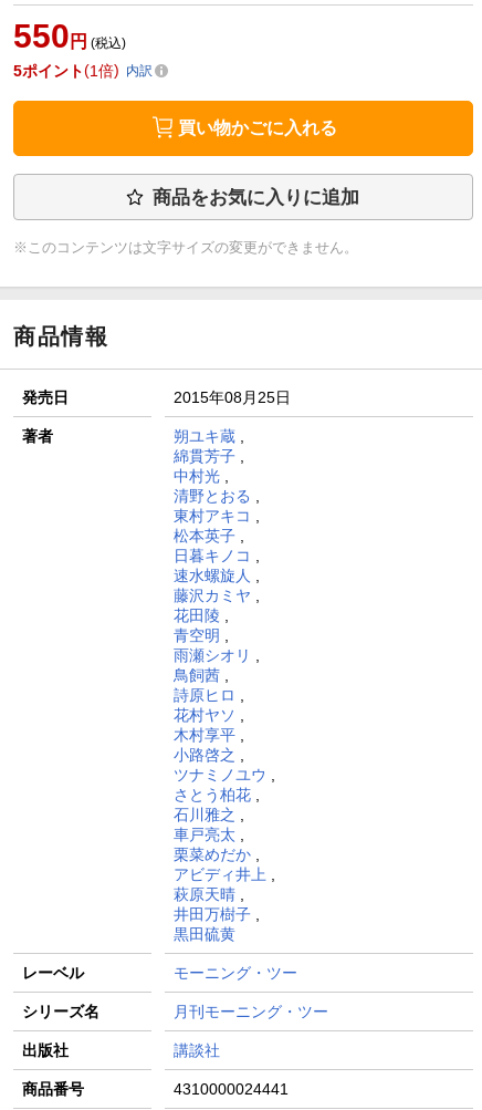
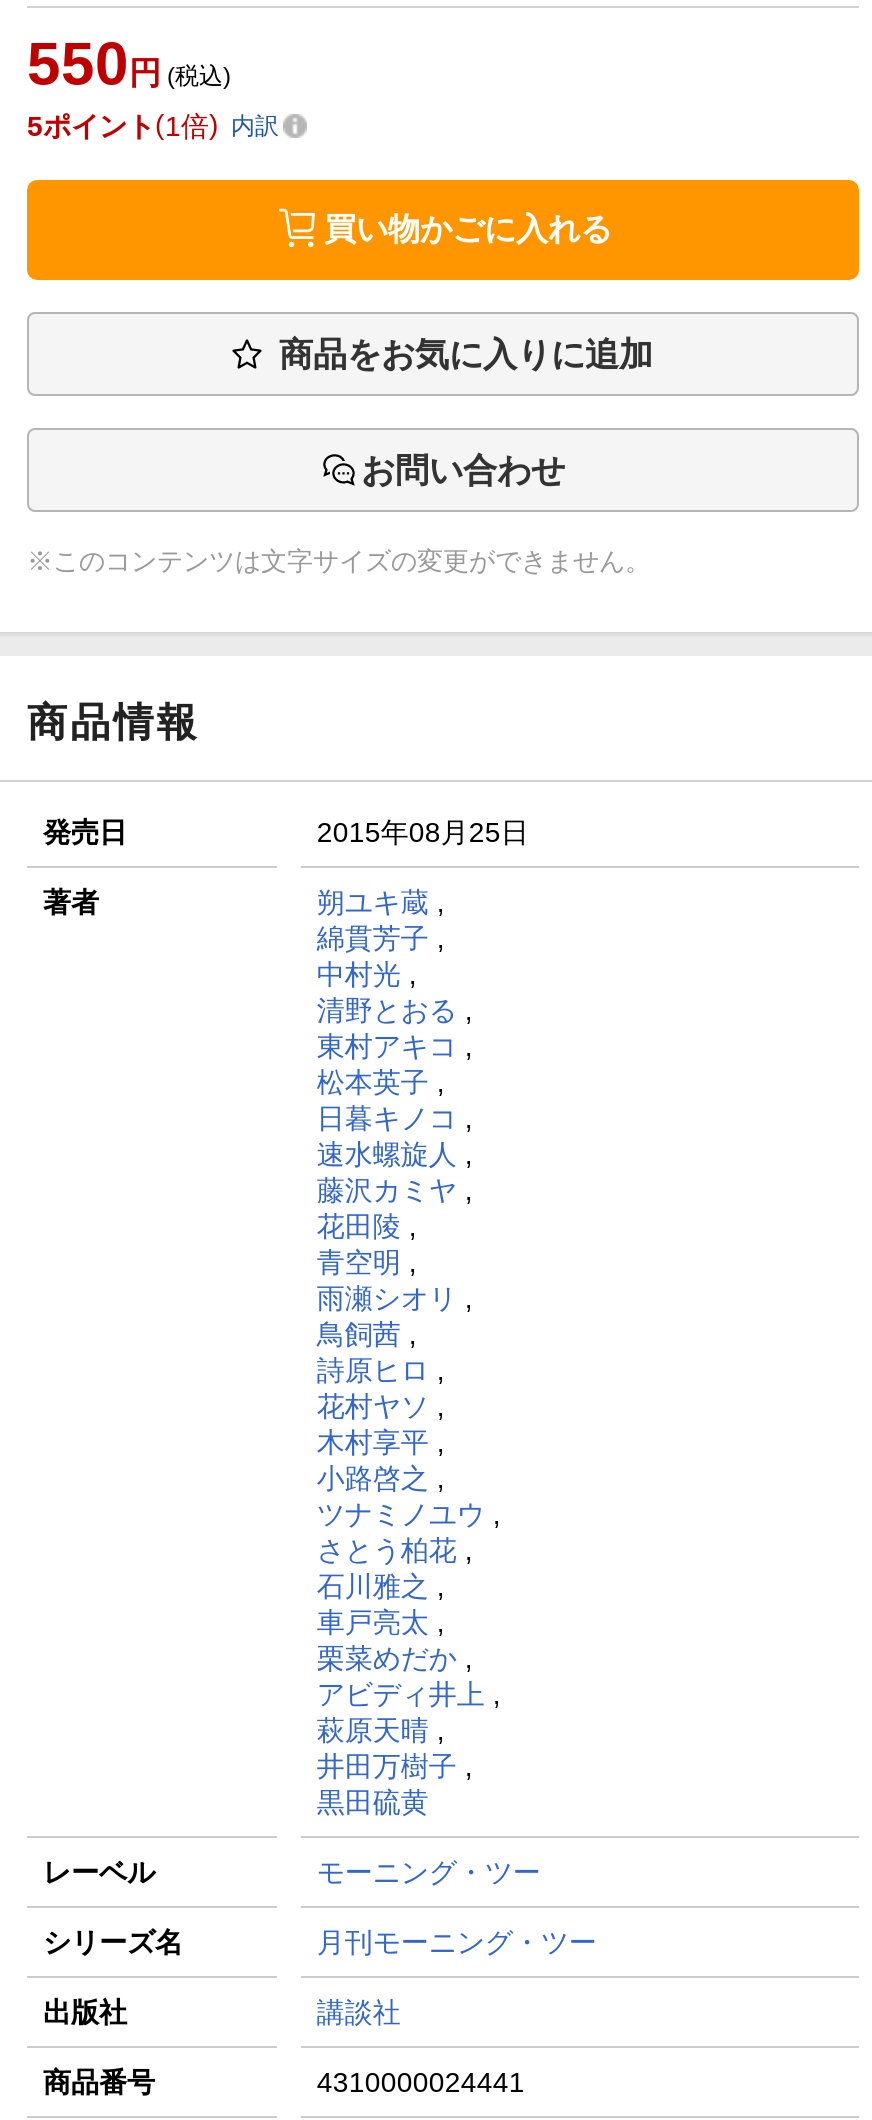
none -> [361,452,565,490] お問い合わせ

